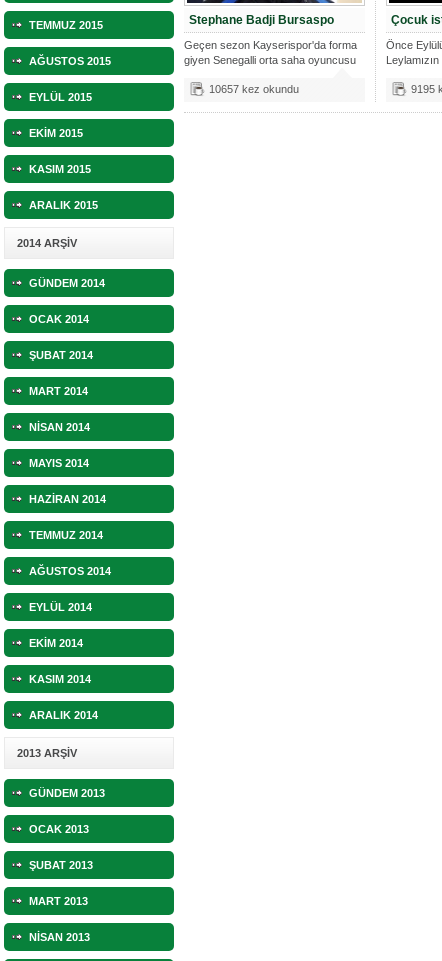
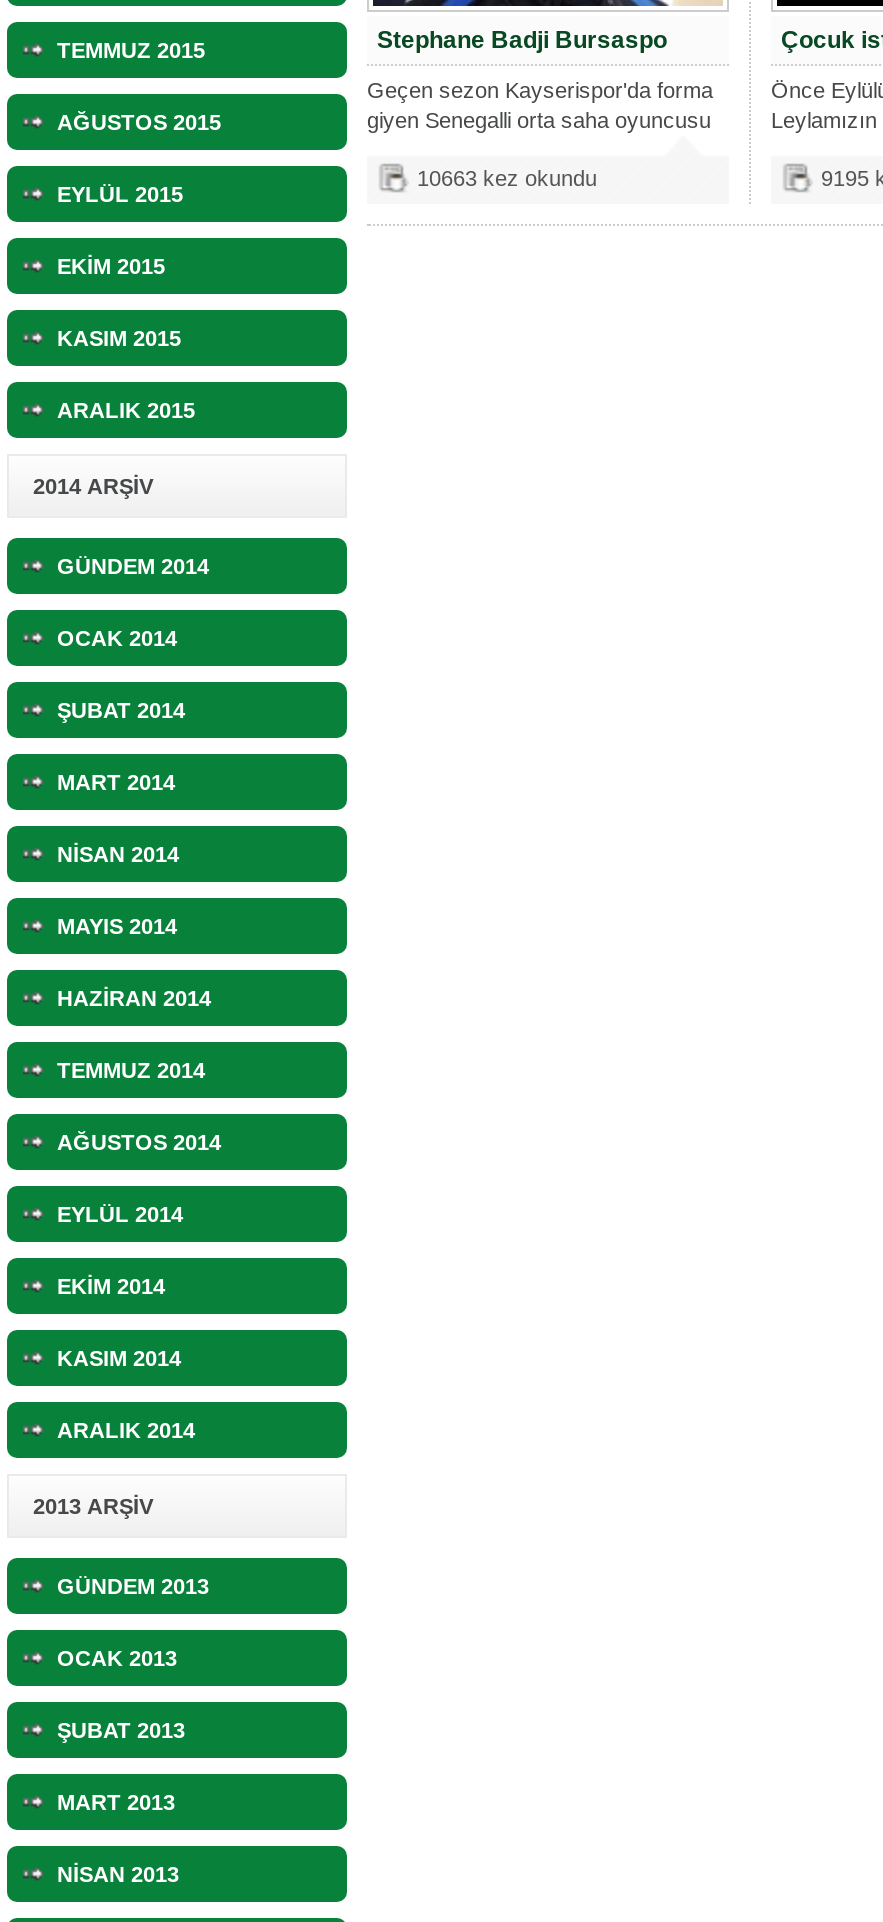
[209,83,299,95] 10657 kez okundu -> [417,166,597,190] 10663 kez okundu

